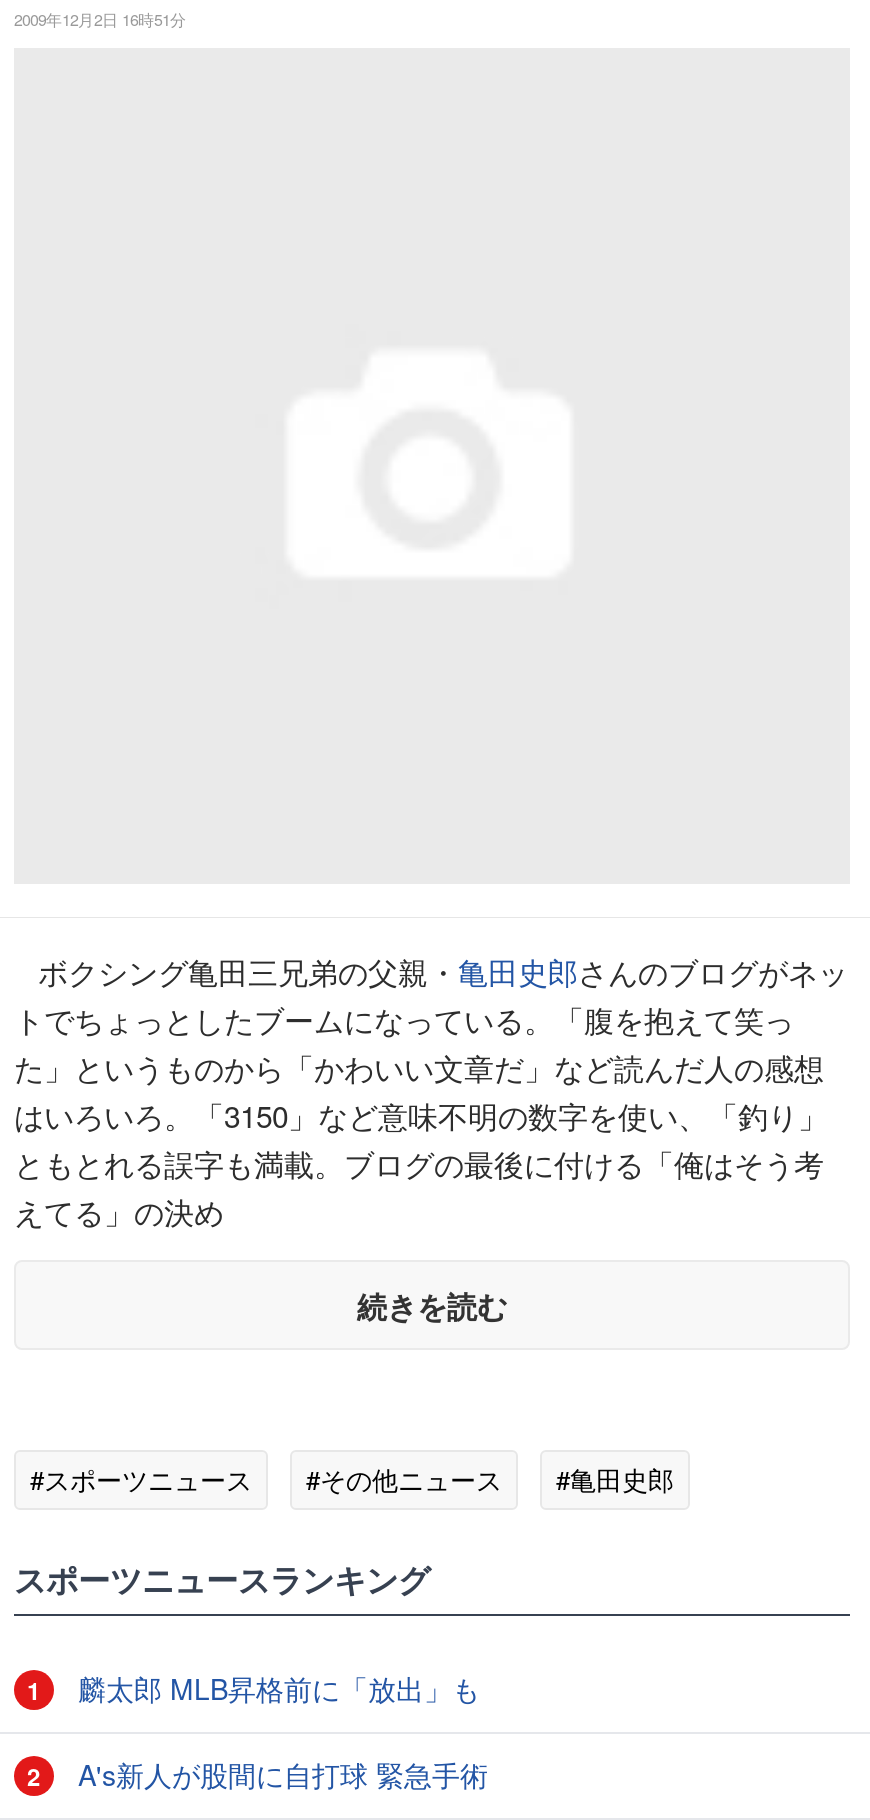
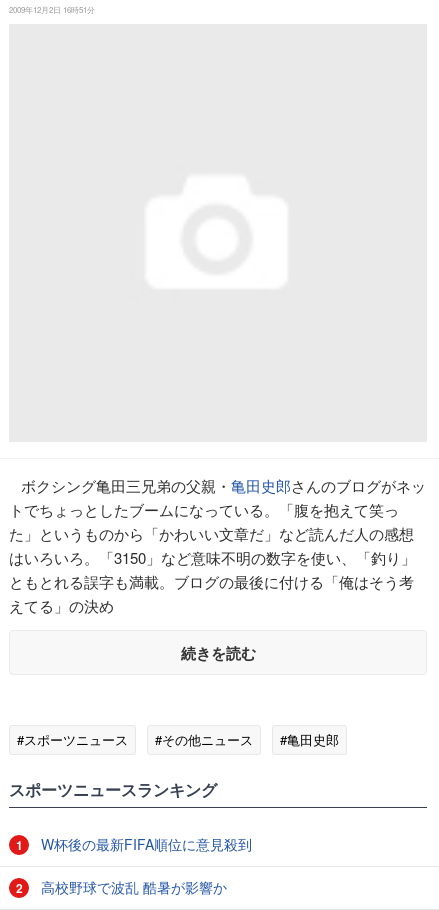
[70,1668,480,1708] 麟太郎 MLB昇格前に「放出」も -> [37,834,252,854] W杯後の最新FIFA順位に意見殺到
[70,1754,488,1794] A's新人が股間に自打球 緊急手術 -> [37,877,227,897] 高校野球で波乱 酷暑が影響か

